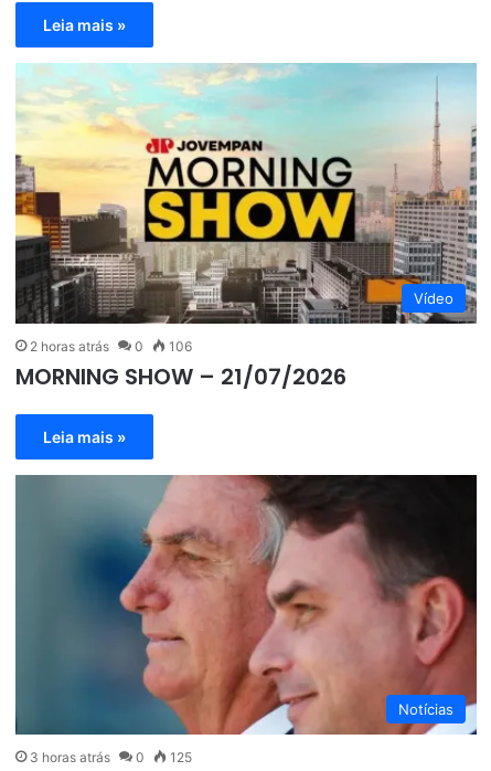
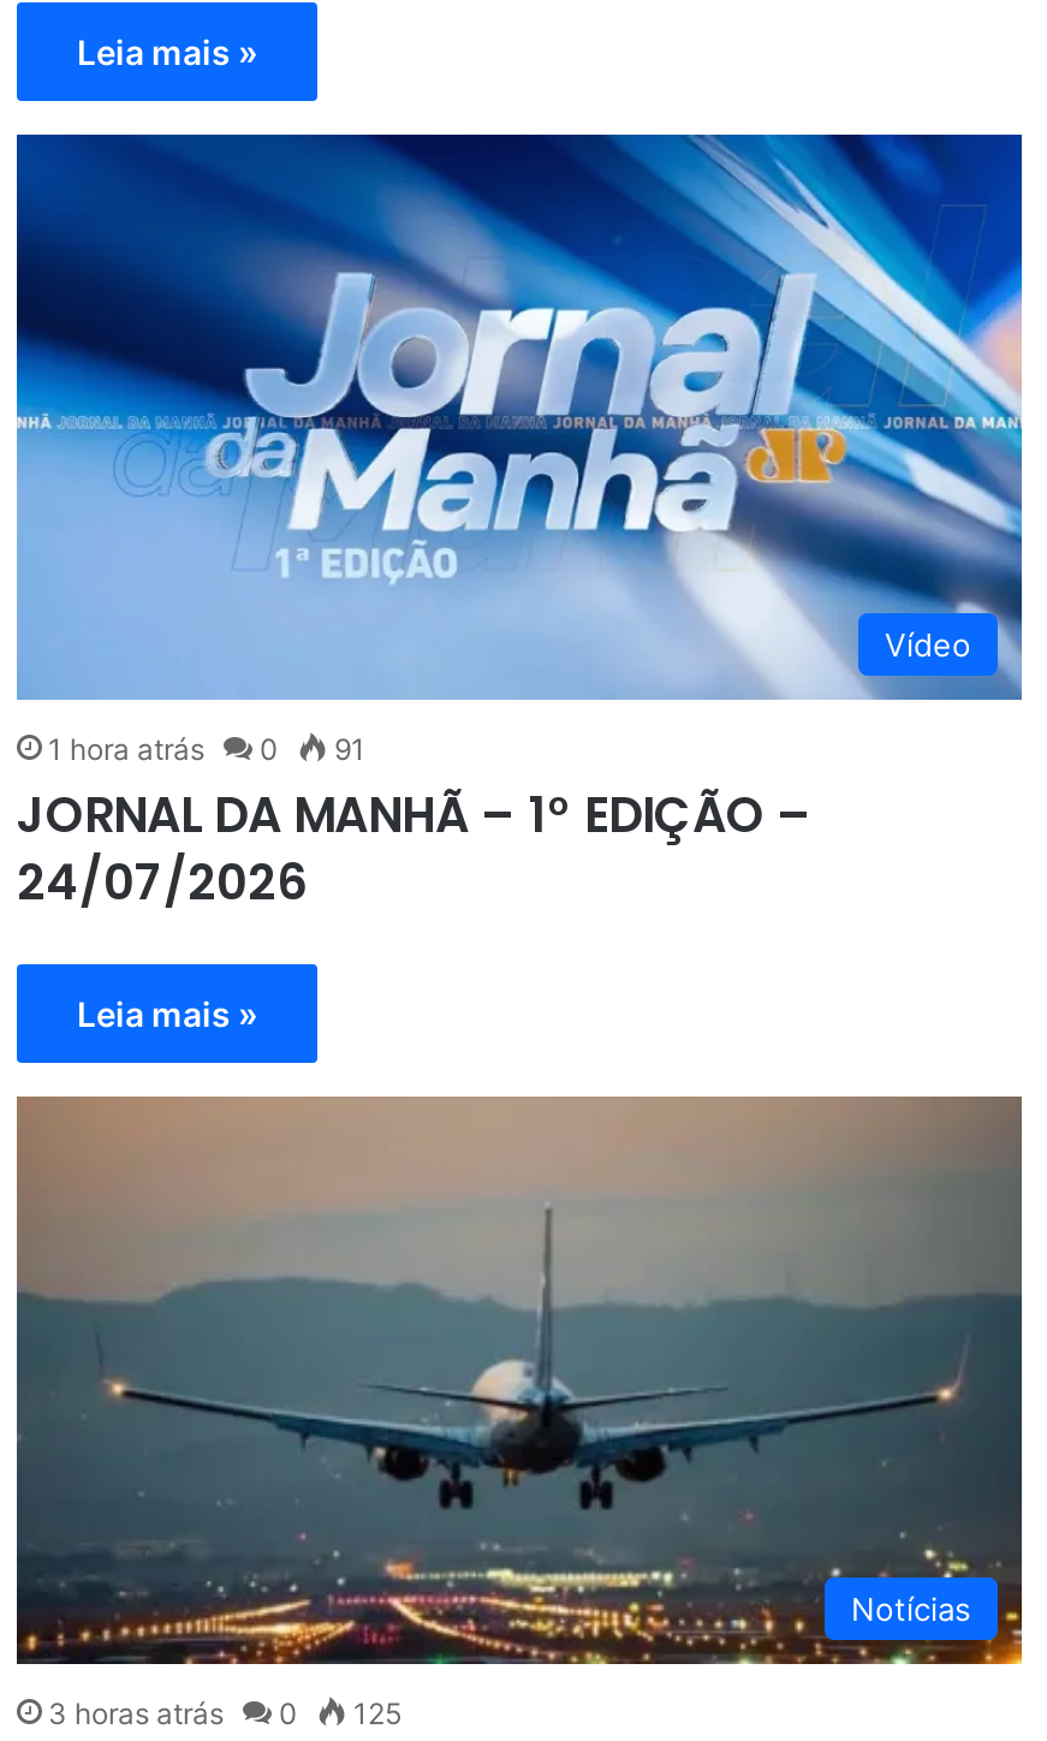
[14,63,478,354] [image] | 2 horas atrás -> [14,132,1024,767] [image] | 1 hora atrás
[15,338,346,392] 106 | MORNING SHOW – 21/07/2026 -> [17,731,813,916] 91 | JORNAL DA MANHÃ – 1° EDIÇÃO – | 24/07/2026
[15,475,478,736] [image] -> [17,1097,1024,1669] [image]

